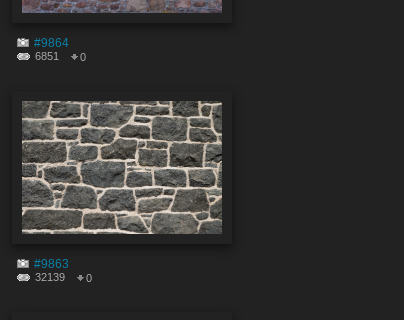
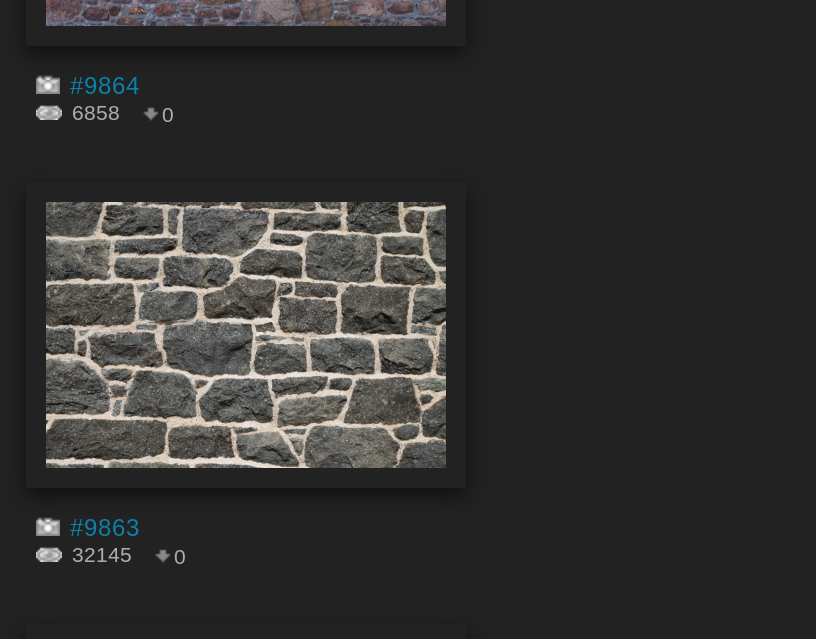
[35,50,86,63] 6851 0 -> [72,100,174,126] 6858 0
[35,271,92,284] 32139 0 -> [72,542,186,568] 32145 0

